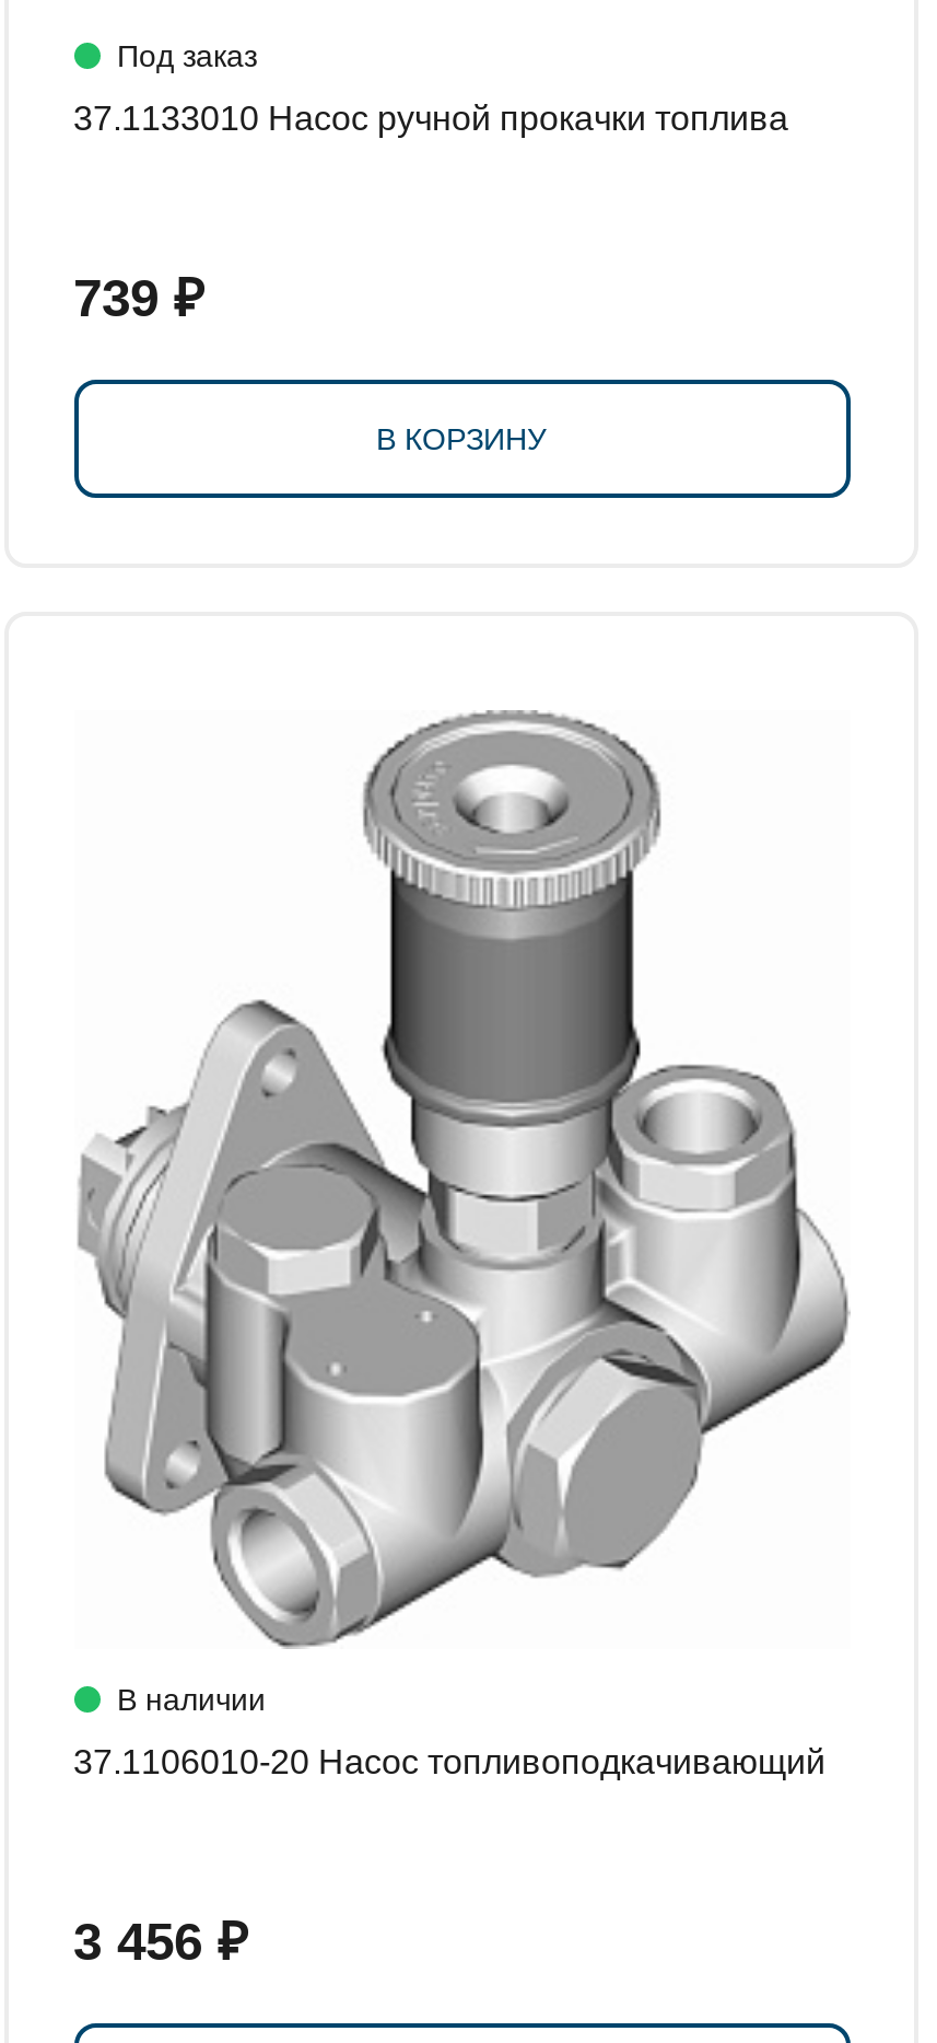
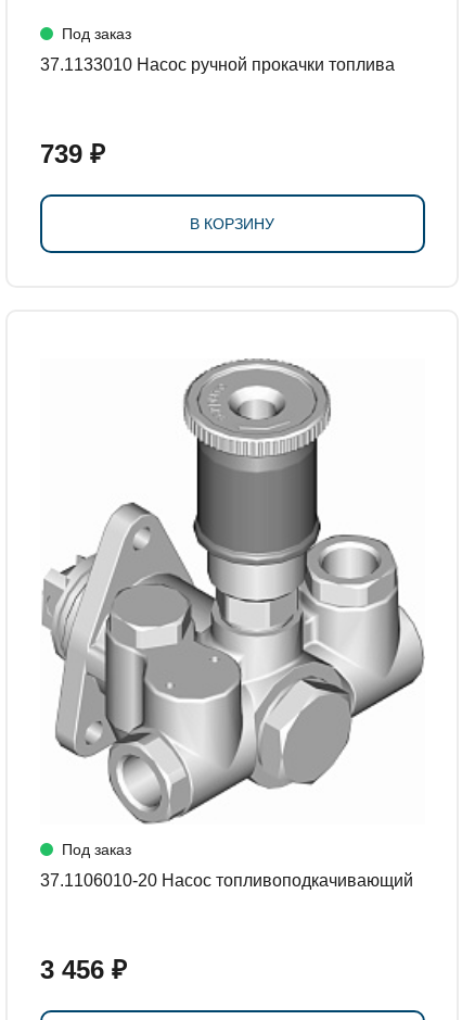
[117,1681,266,1716] В наличии -> [61,840,131,858] Под заказ

